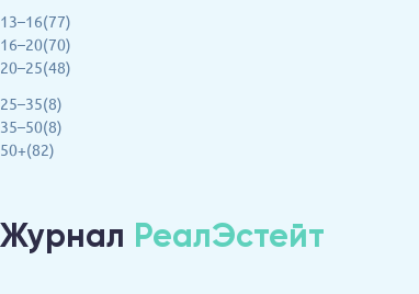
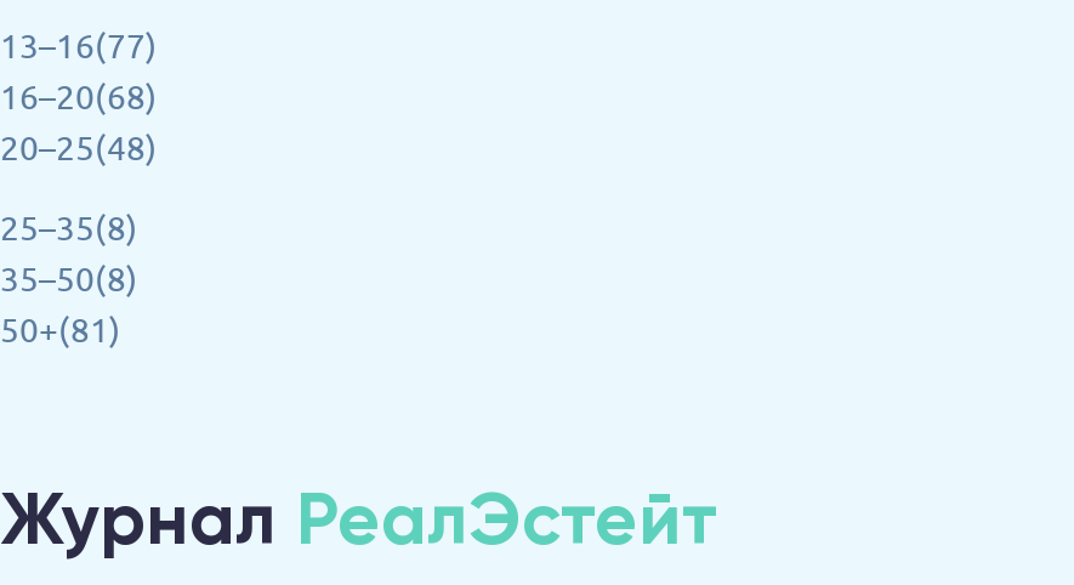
[0,34,71,54] 16–20(70) -> [0,73,158,117] 16–20(68)
[0,140,55,159] 50+(82) -> [0,306,121,350] 50+(81)

